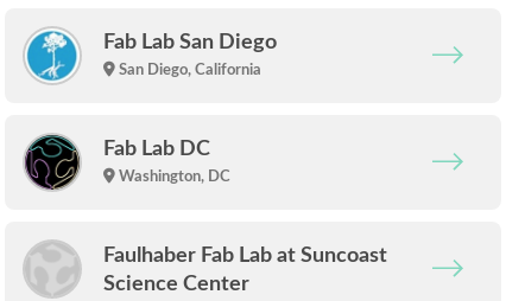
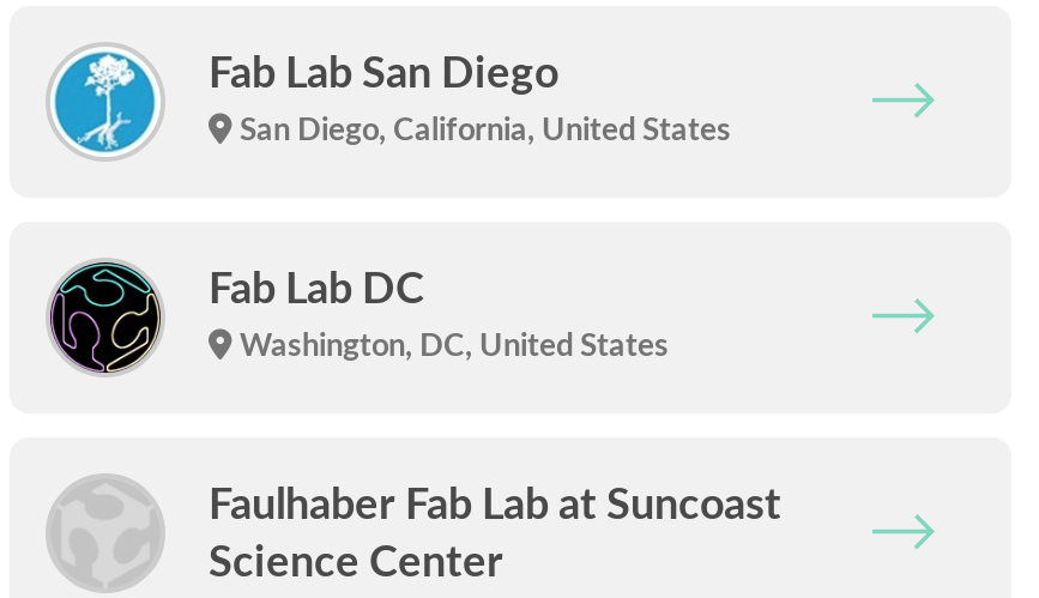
[119,63,261,78] San Diego, California -> [240,116,731,147] San Diego, California, United States
[119,169,230,185] Washington, DC -> [240,332,669,363] Washington, DC, United States

